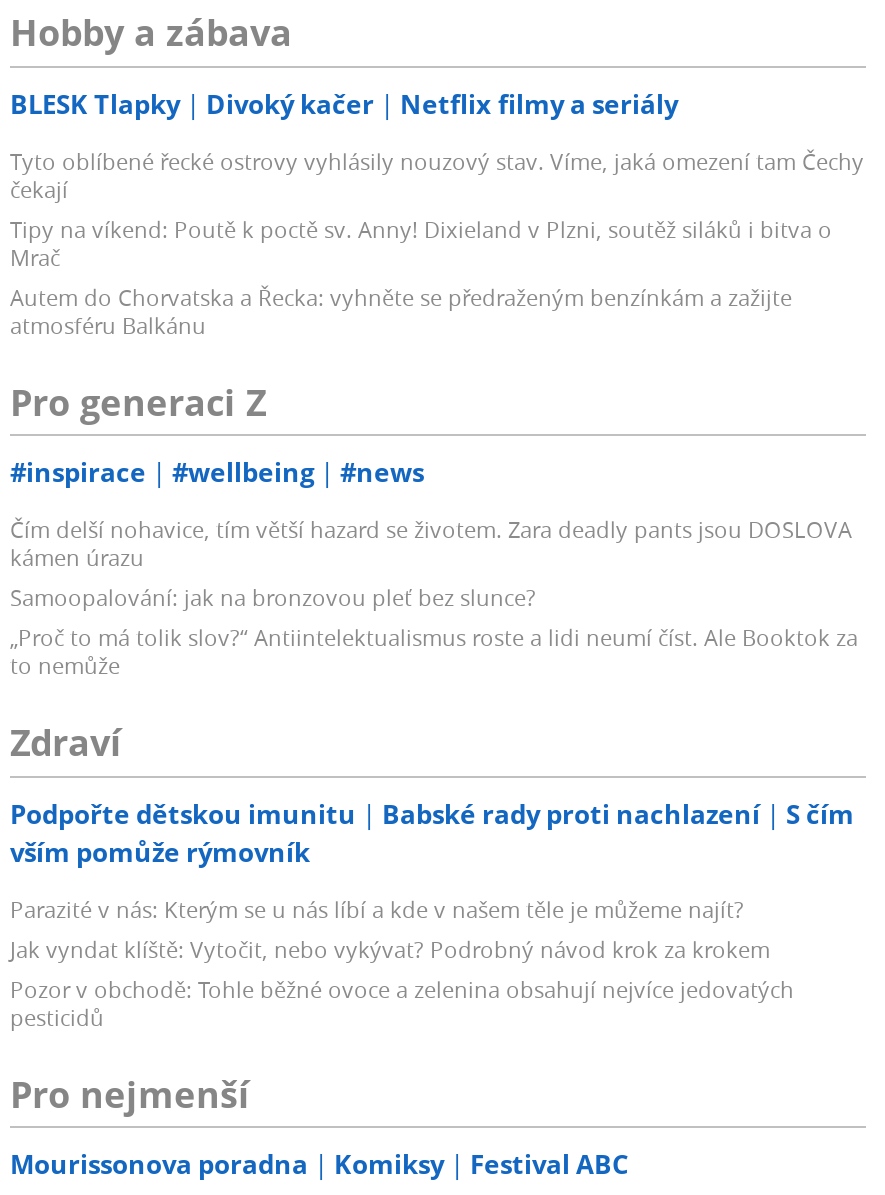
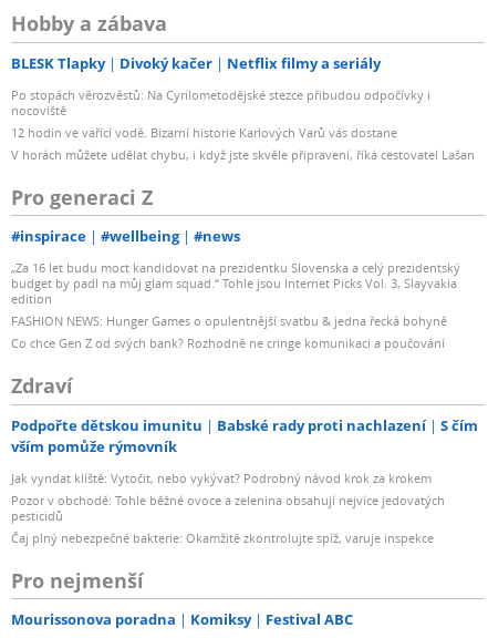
[10,145,864,339] Tyto oblíbené řecké ostrovy vyhlásily nouzový stav. Víme, jaká omezení tam Čechy | čekají | Tipy na víkend: Poutě k poctě sv. Anny! Dixieland v Plzni, soutěž siláků i bitva o | Mrač | Autem do Chorvatska a Řecka: vyhněte se předraženým benzínkám a zažijte | atmosféru Balkánu -> [11,86,475,162] Po stopách věrozvěstů: Na Cyrilometodějské stezce přibudou odpočívky i | nocoviště | 12 hodin ve vařící vodě. Bizarní historie Karlových Varů vás dostane | V horách můžete udělat chybu, i když jste skvěle připravení, říká cestovatel Lašan
[10,514,858,680] Čím delší nohavice, tím větší hazard se životem. Zara deadly pants jsou DOSLOVA | kámen úrazu | Samoopalování: jak na bronzovou pleť bez slunce? | „Proč to má tolik slov?“ Antiintelektualismus roste a lidi neumí číst. Ale Booktok za | to nemůže -> [11,259,460,351] „Za 16 let budu moct kandidovat na prezidentku Slovenska a celý prezidentský | budget by padl na můj glam squad.“ Tohle jsou Internet Picks Vol. 3, Slayvakia | edition | FASHION NEWS: Hunger Games o opulentnější svatbu & jedna řecká bohyně | Co chce Gen Z od svých bank? Rozhodně ne cringe komunikaci a poučování
[10,893,744,923] Parazité v nás: Kterým se u nás líbí a kde v našem těle je můžeme najít? -> none
moved [10,933,794,1031] -> [11,469,445,523]: Jak vyndat klíště: Vytočit, nebo vykývat? Podrobný návod krok za krokem | Pozor v obchodě: Tohle běžné ovoce a zelenina obsahují nejvíce jedovatých | pesticidů
none -> [11,529,434,546] Čaj plný nebezpečné bakterie: Okamžitě zkontrolujte spíž, varuje inspekce

